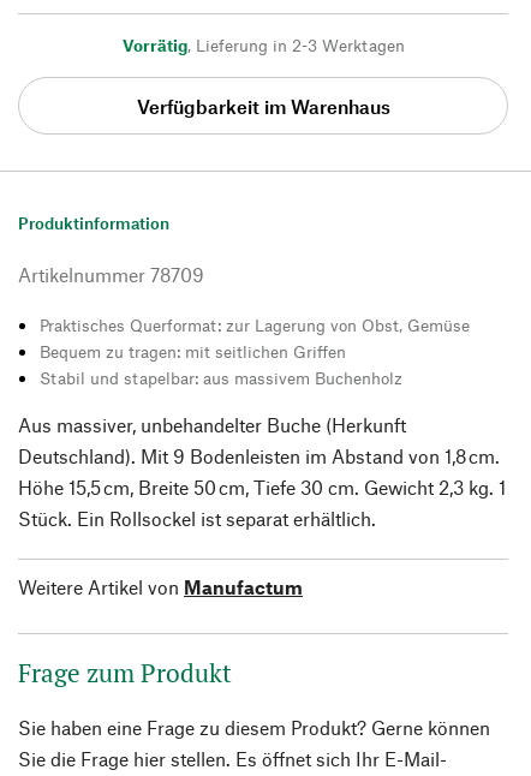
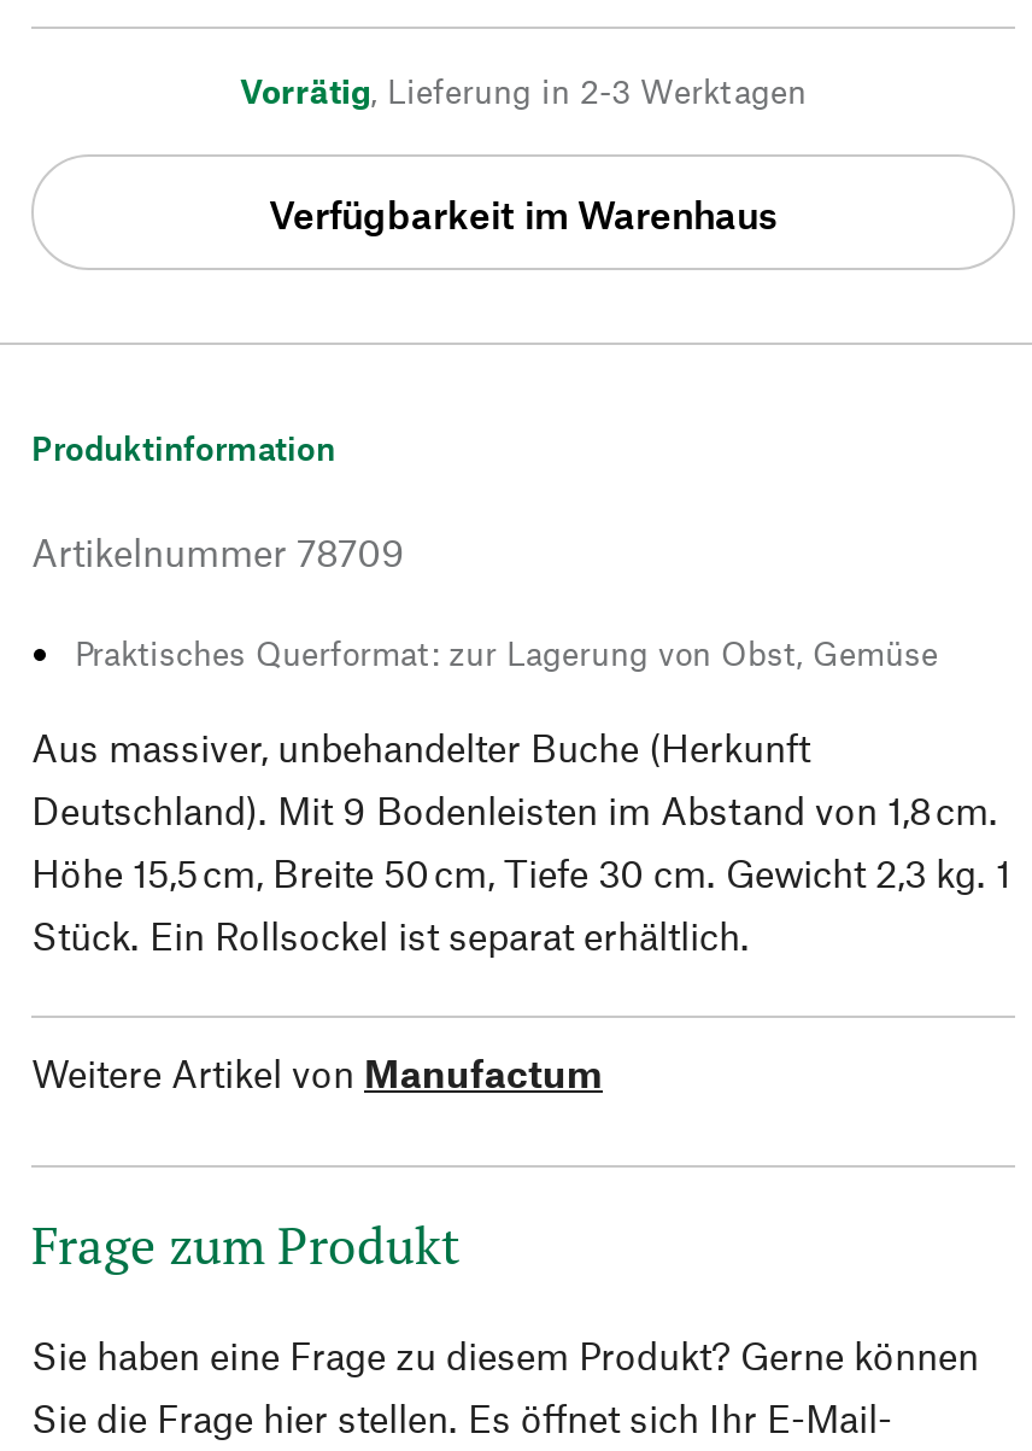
[40,341,402,388] Bequem zu tragen: mit seitlichen Griffen | Stabil und stapelbar: aus massivem Buchenholz -> none

